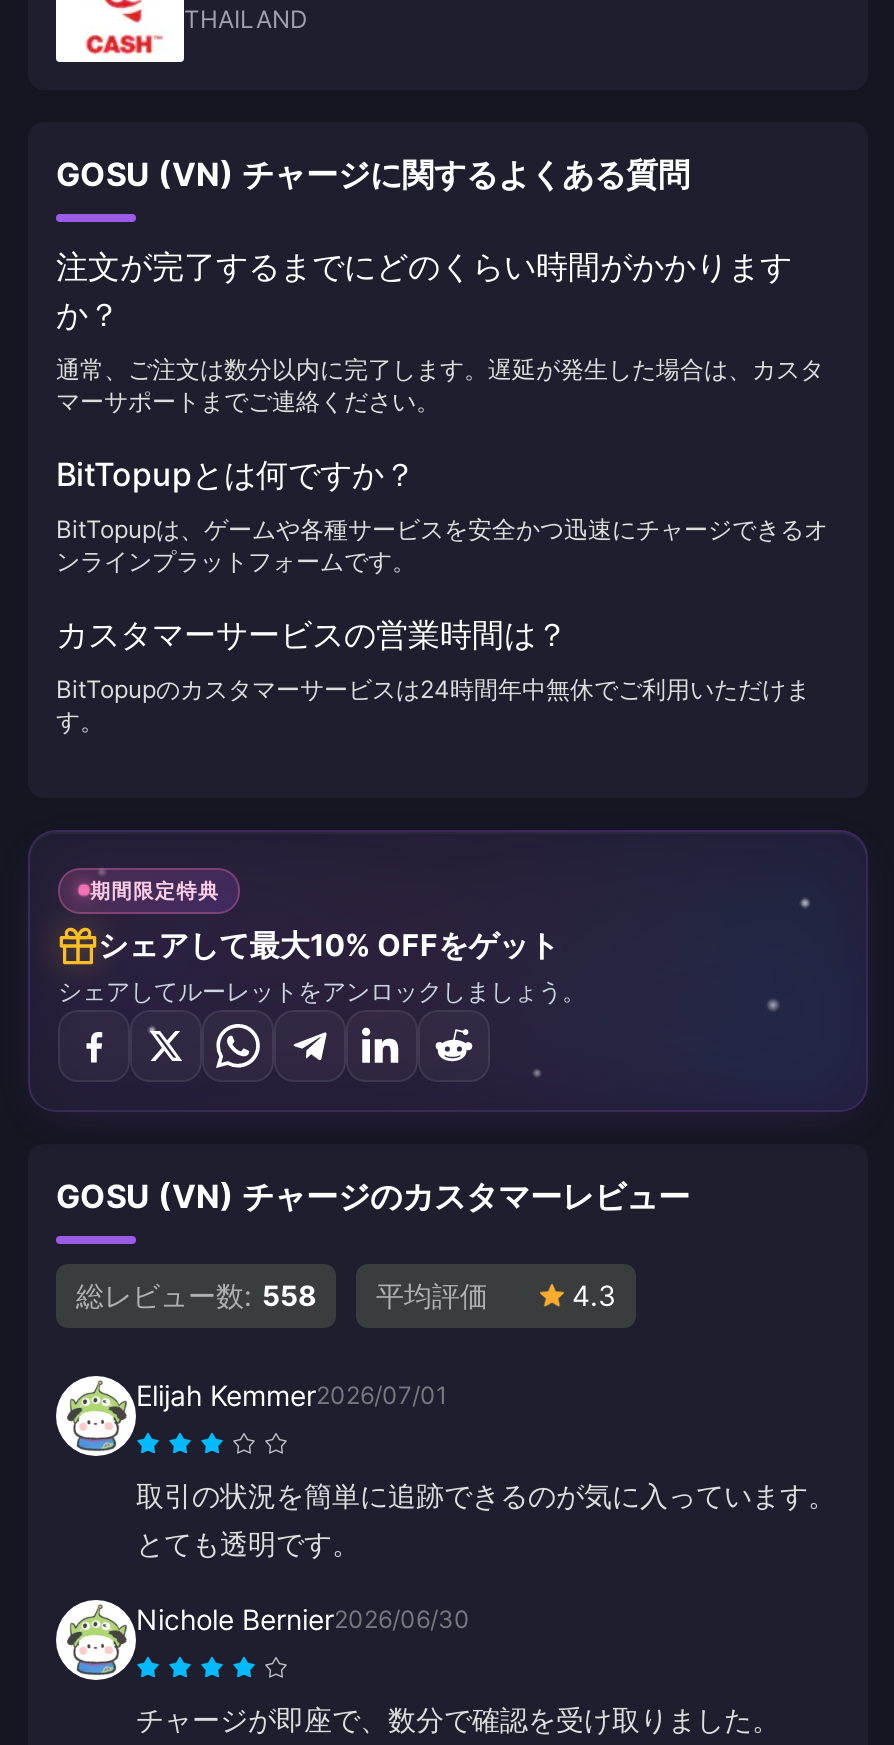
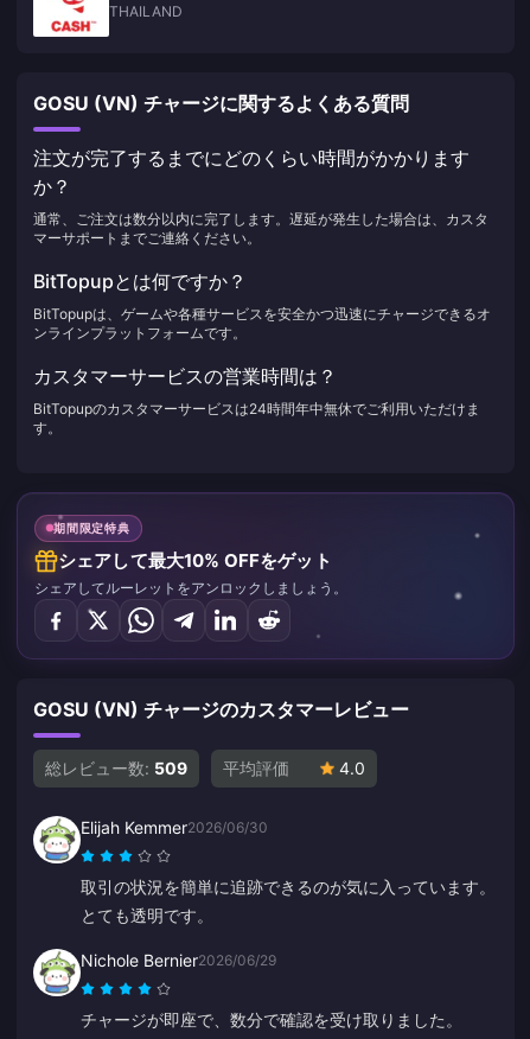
[76,1277,316,1311] 総レビュー数: 558 -> [45,757,187,777] 総レビュー数: 509
[572,1277,616,1311] 4.3 -> [339,757,365,777] 4.0
[136,1377,448,1411] Elijah Kemmer2026/07/01 -> [81,817,268,837] Elijah Kemmer2026/06/30
[136,1601,470,1635] Nichole Bernier2026/06/30 -> [81,949,276,970] Nichole Bernier2026/06/29

